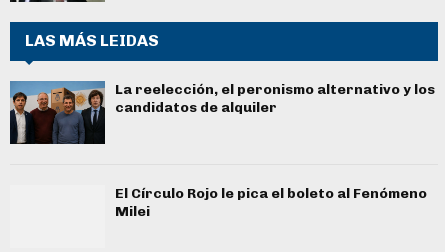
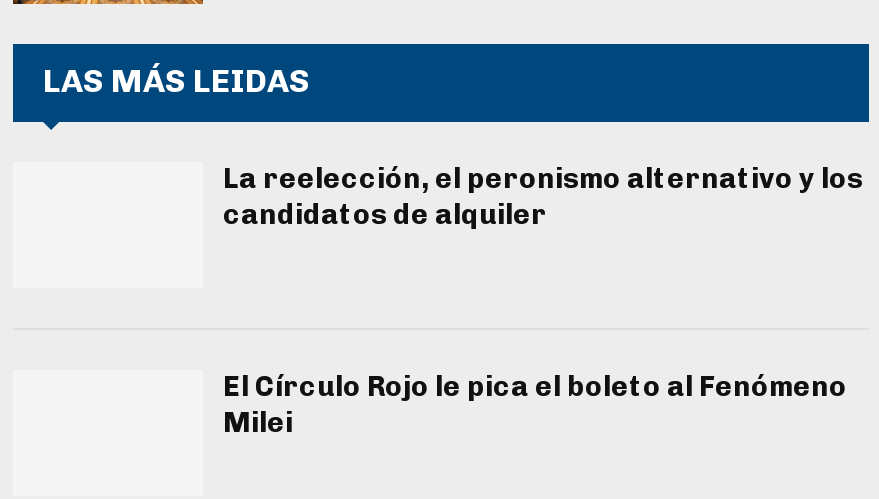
[9,80,106,145] [image] -> none

